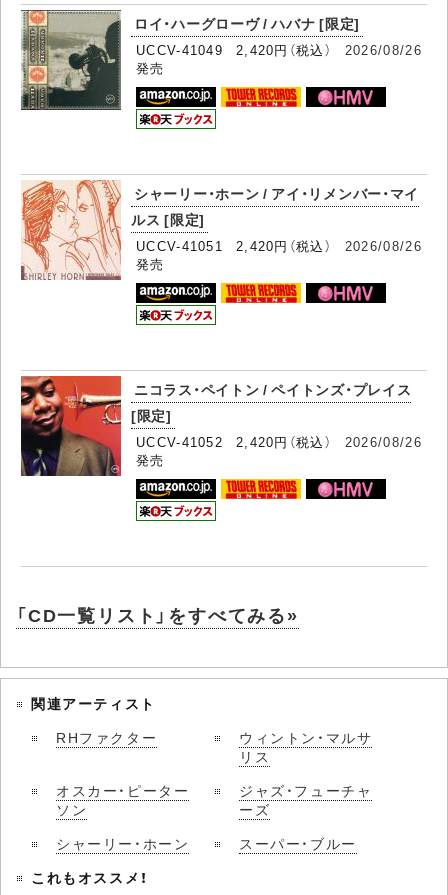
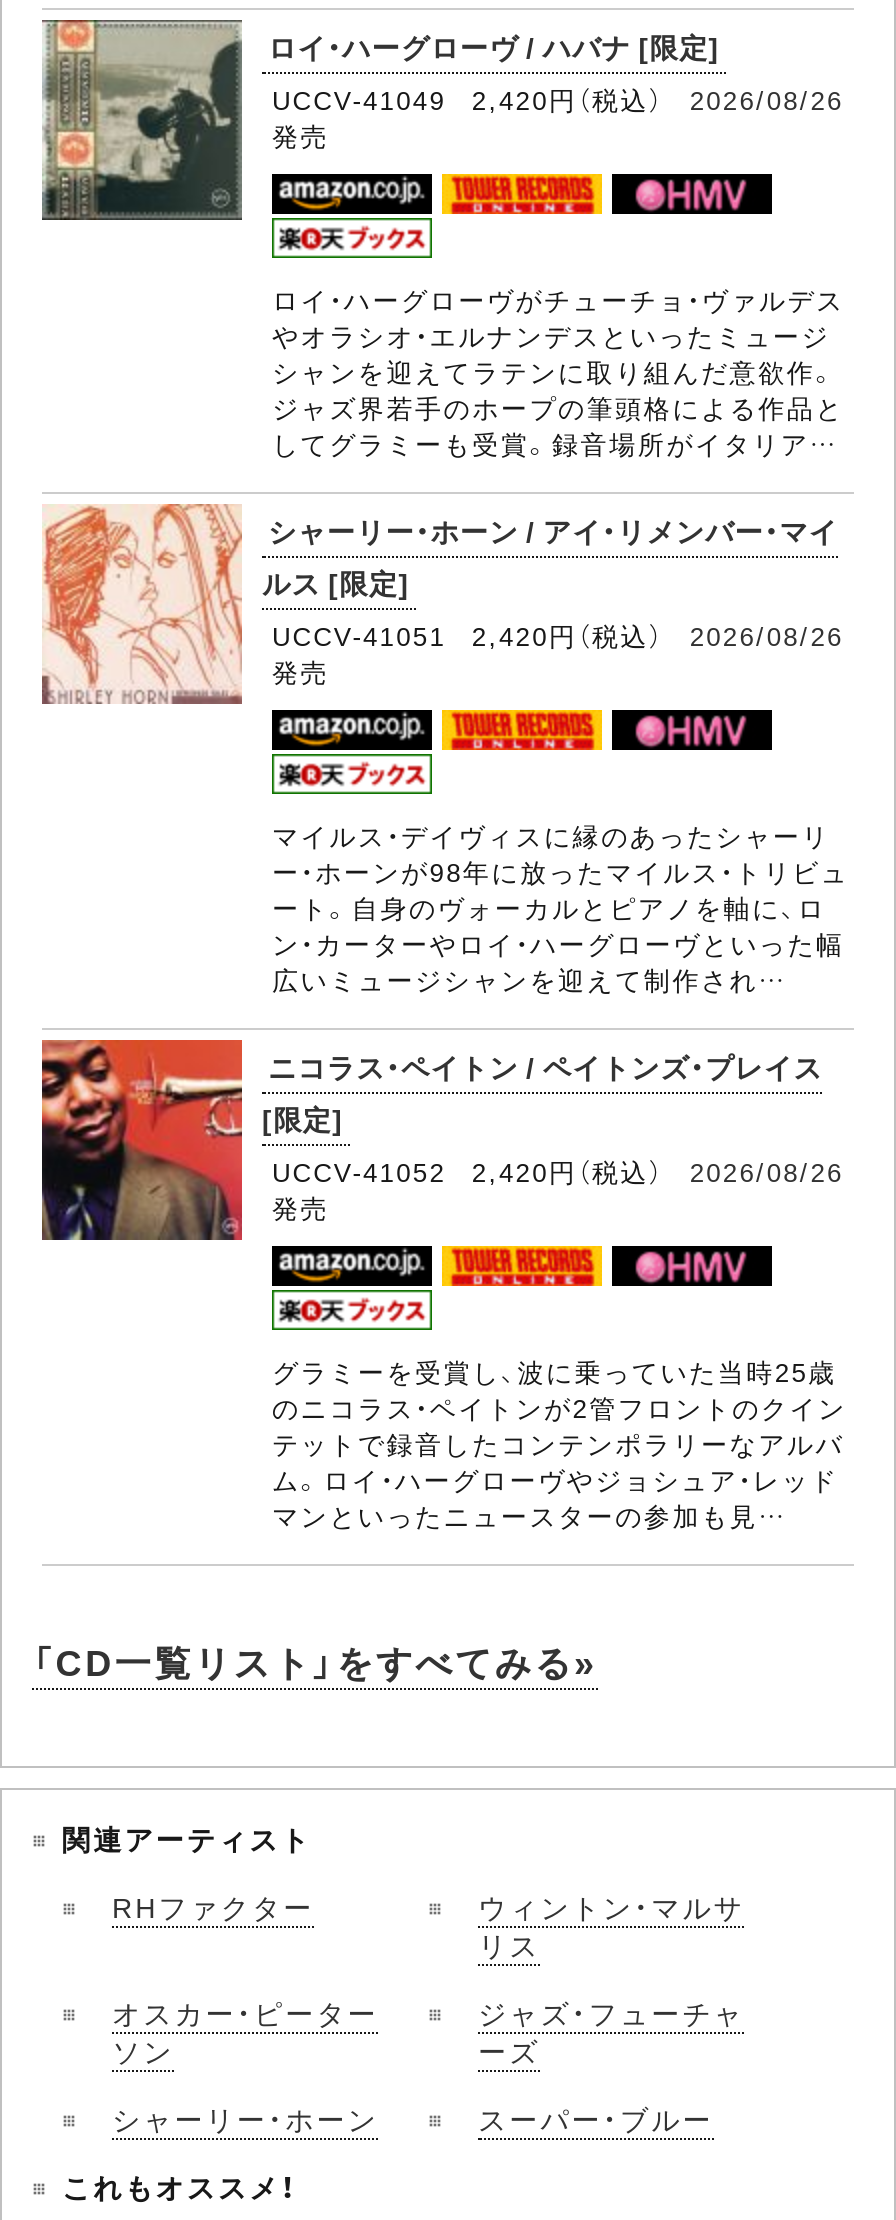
none -> [272,281,845,463] ロイ・ハーグローヴがチューチョ・ヴァルデス | やオラシオ・エルナンデスといったミュージ | シャンを迎えてラテンに取り組んだ意欲作。 | ジャズ界若手のホープの筆頭格による作品と | してグラミーも受賞。録音場所がイタリア…
none -> [272,817,849,999] マイルス・デイヴィスに縁のあったシャーリ | ー・ホーンが98年に放ったマイルス・トリビュ | ート。自身のヴォーカルとピアノを軸に、ロ | ン・カーターやロイ・ハーグローヴといった幅 | 広いミュージシャンを迎えて制作され…
none -> [272,1353,847,1535] グラミーを受賞し、波に乗っていた当時25歳 | のニコラス・ペイトンが2管フロントのクイン | テットで録音したコンテンポラリーなアルバ | ム。ロイ・ハーグローヴやジョシュア・レッド | マンといったニュースターの参加も見…

